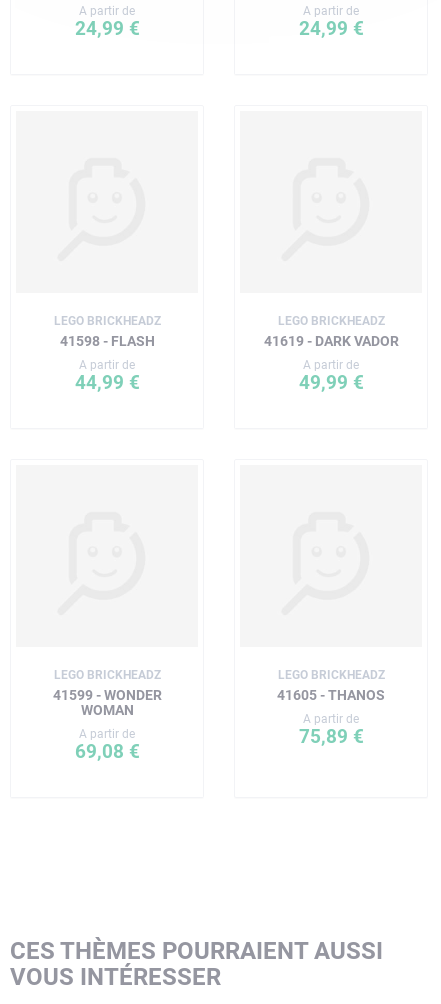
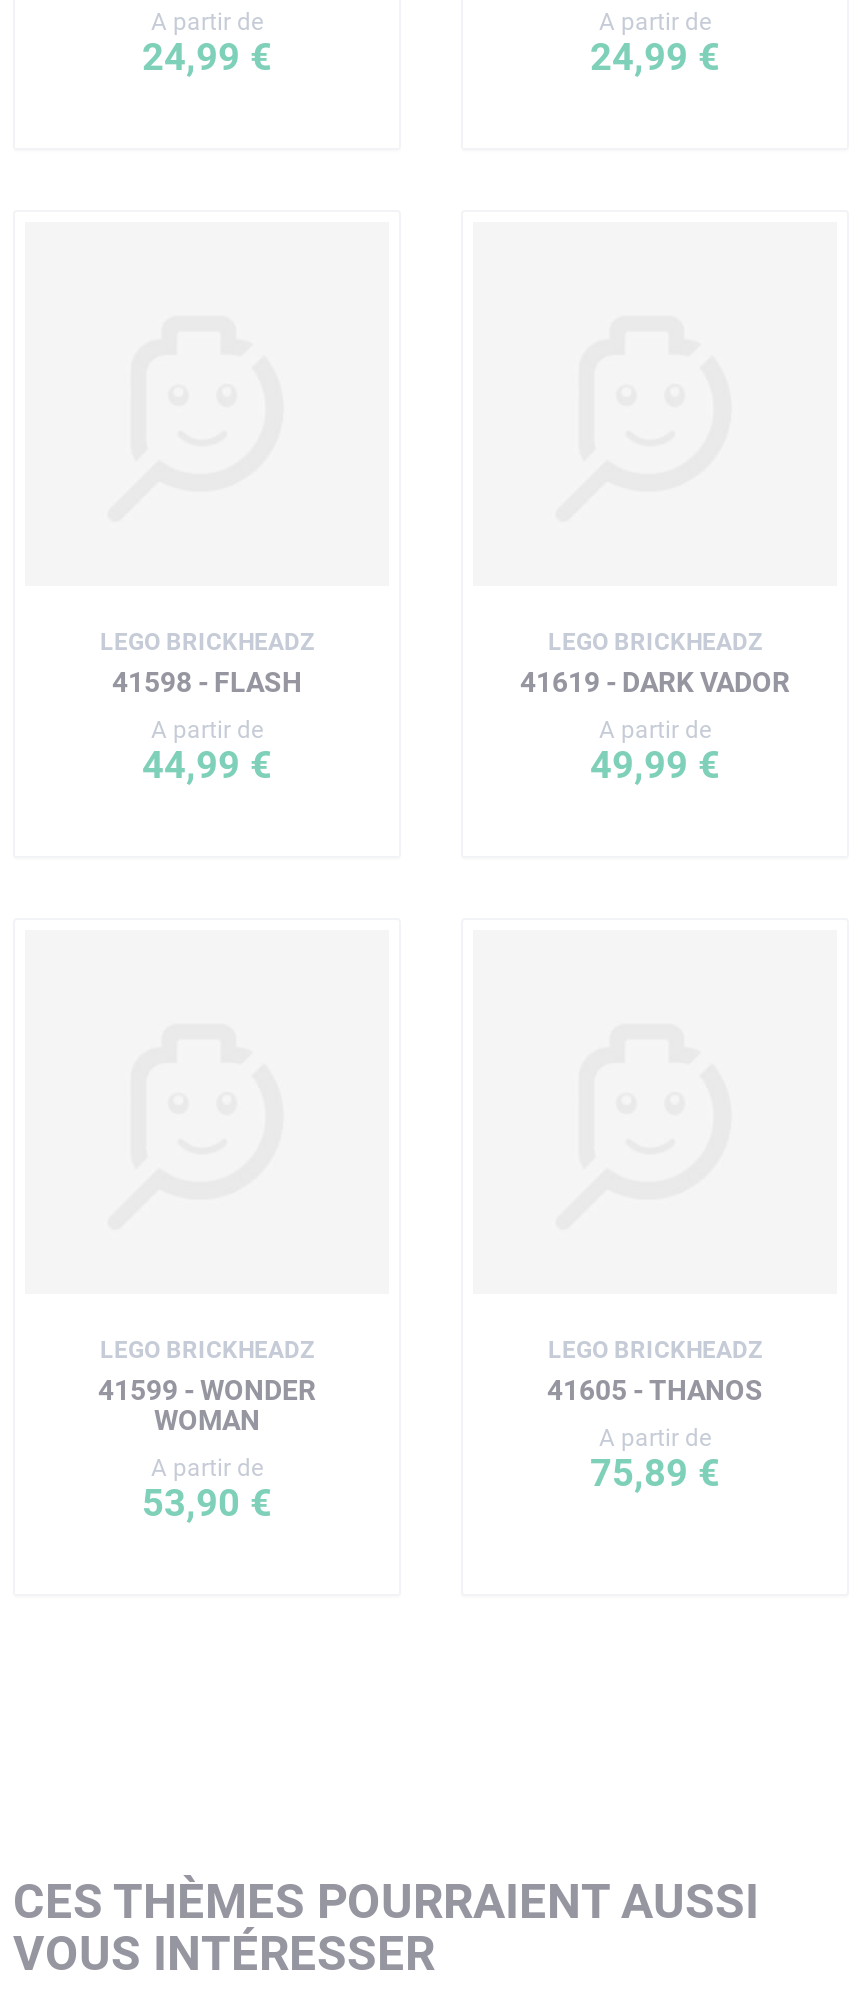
[74,740,139,763] 69,08 € -> [142,1479,272,1525] 53,90 €

